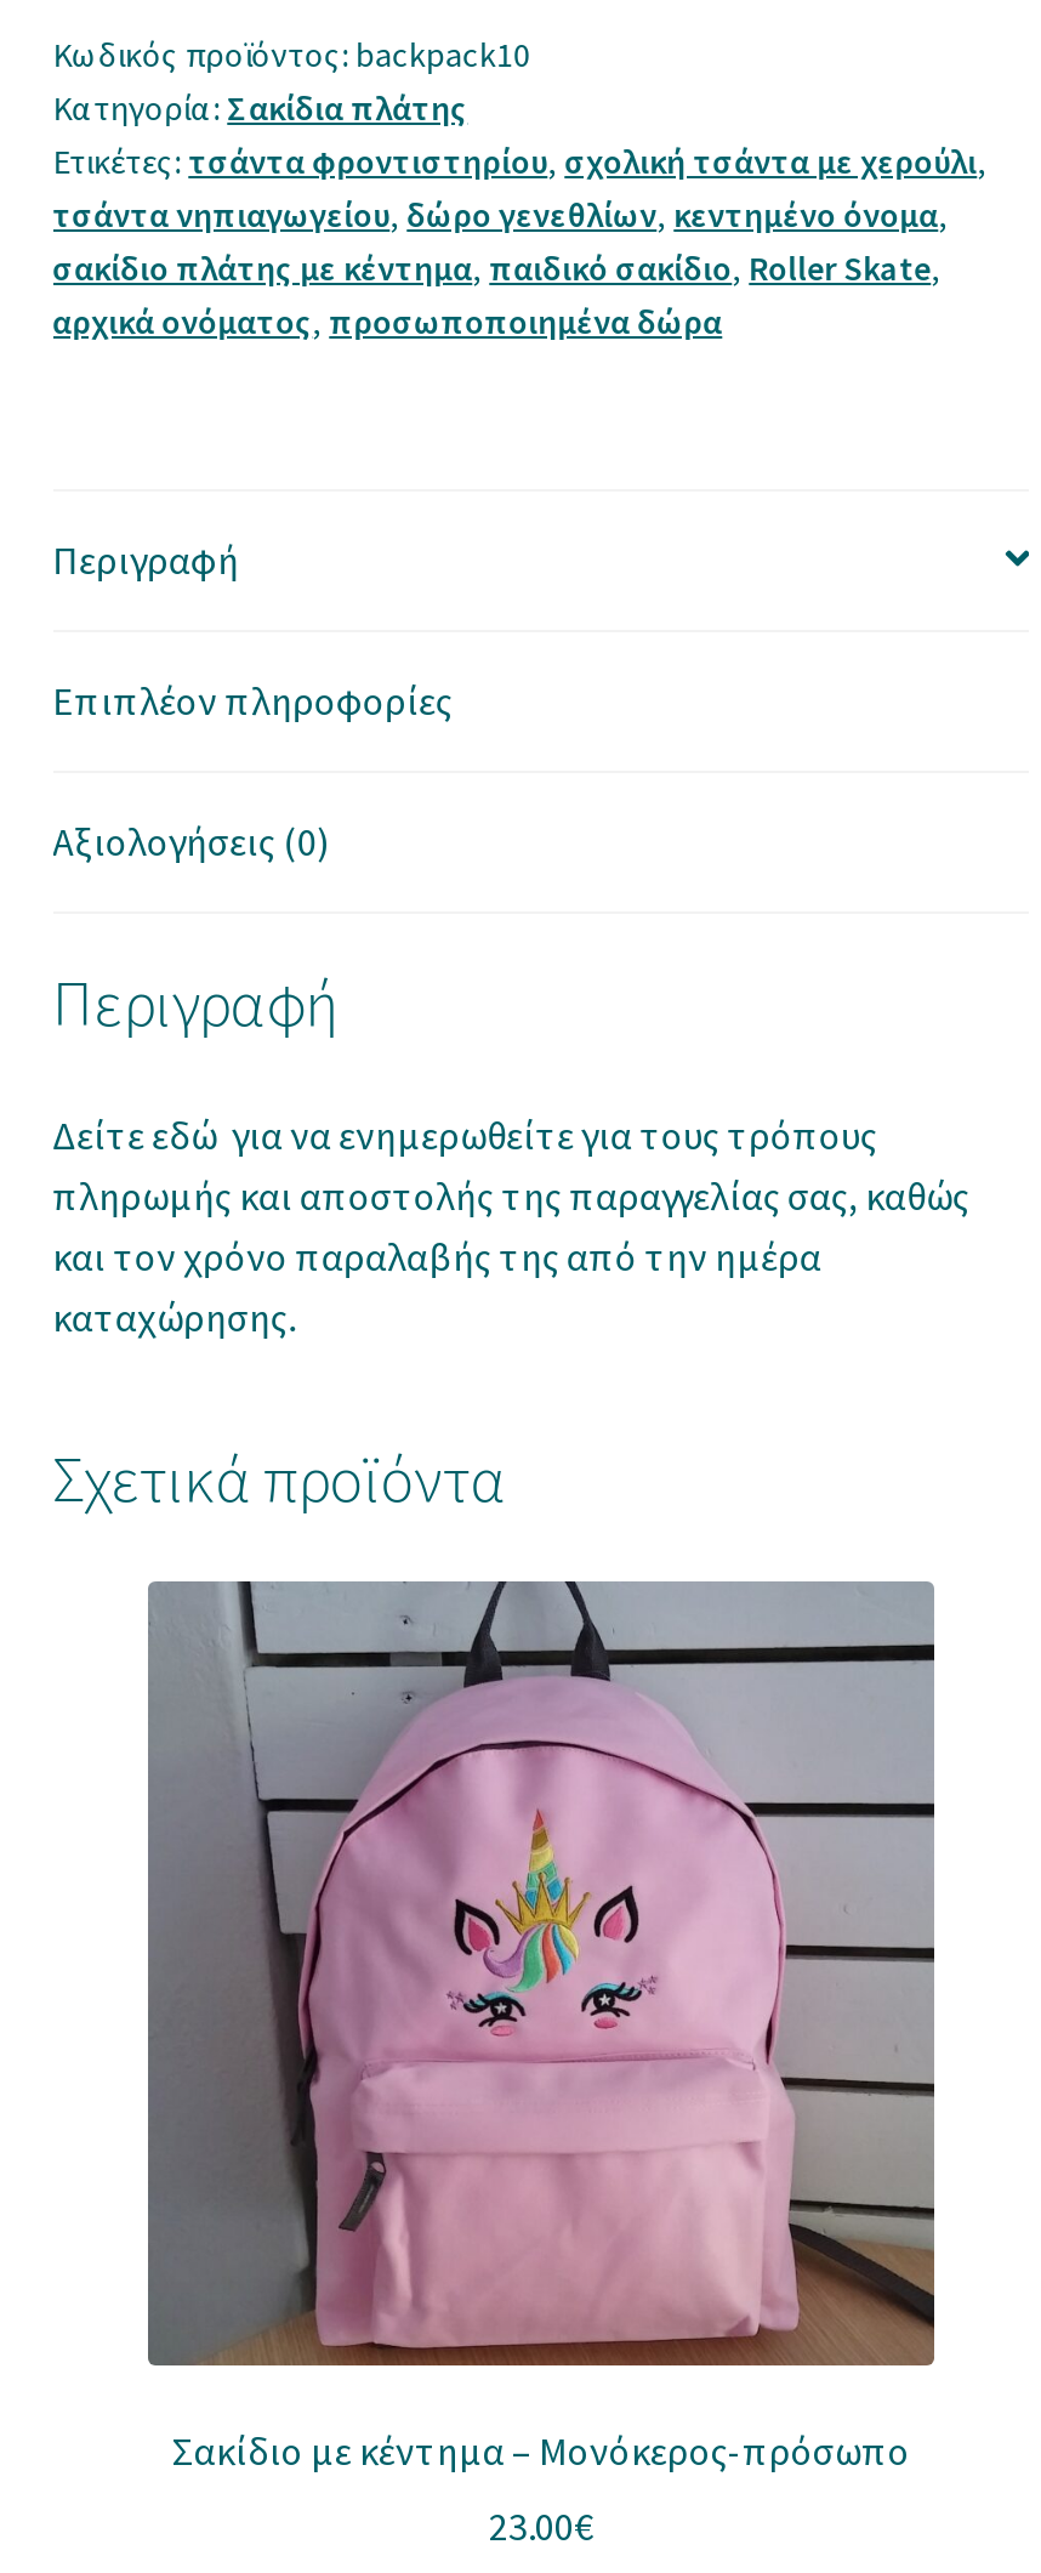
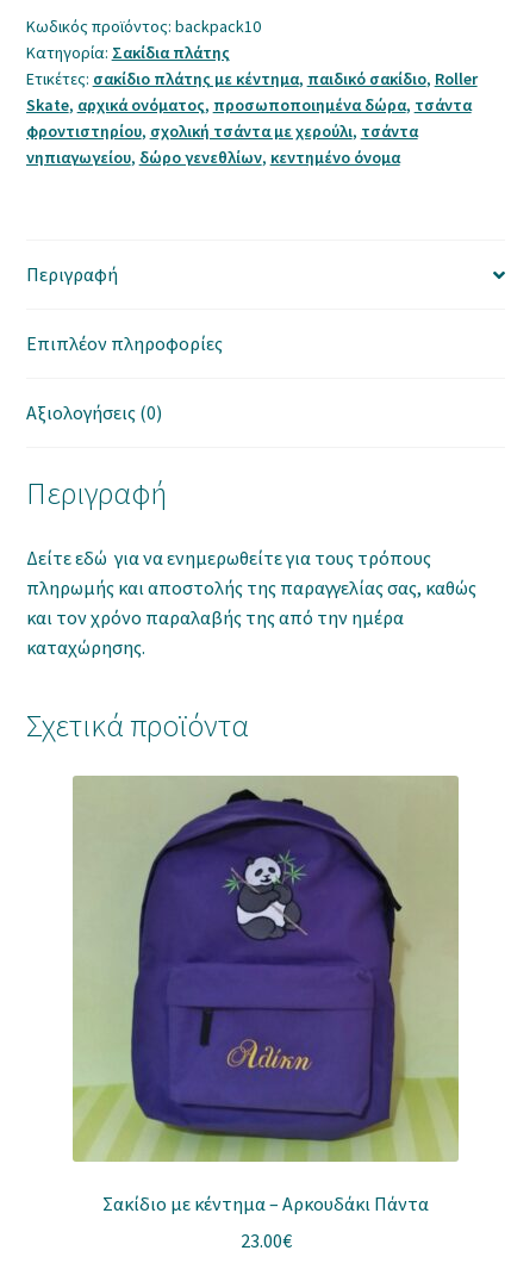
[52,139,987,343] Ετικέτες: τσάντα φροντιστηρίου, σχολική τσάντα με χερούλι, | τσάντα νηπιαγωγείου, δώρο γενεθλίων, κεντημένο όνομα, | σακίδιο πλάτης με κέντημα, παιδικό σακίδιο, Roller Skate, | αρχικά ονόματος, προσωποποιημένα δώρα -> [26,68,477,168] Ετικέτες: σακίδιο πλάτης με κέντημα, παιδικό σακίδιο, Roller | Skate, αρχικά ονόματος, προσωποποιημένα δώρα, τσάντα | φροντιστηρίου, σχολική τσάντα με χερούλι, τσάντα | νηπιαγωγείου, δώρο γενεθλίων, κεντημένο όνομα
[146,1580,937,2475] [image] | Σακίδιο με κέντημα – Μονόκερος-πρόσωπο -> [71,776,460,1216] [image] | Σακίδιο με κέντημα – Αρκουδάκι Πάντα

